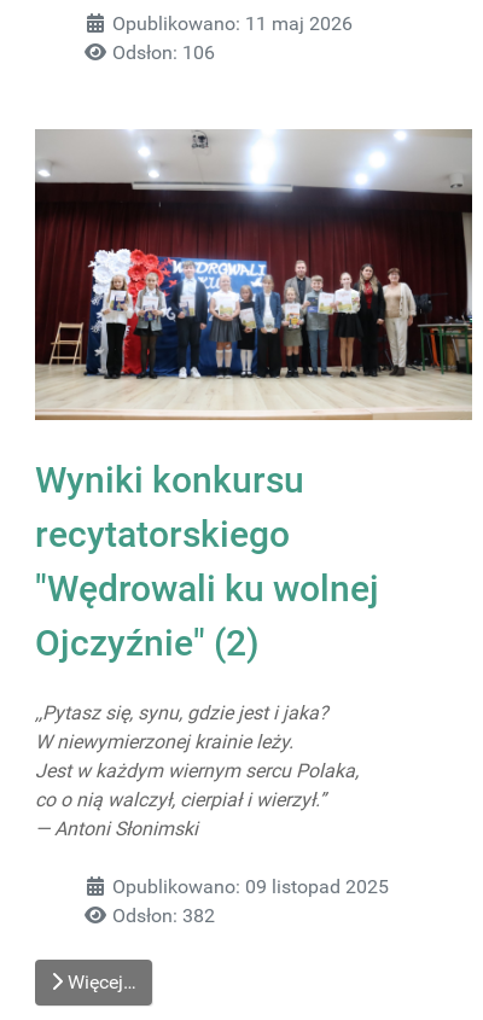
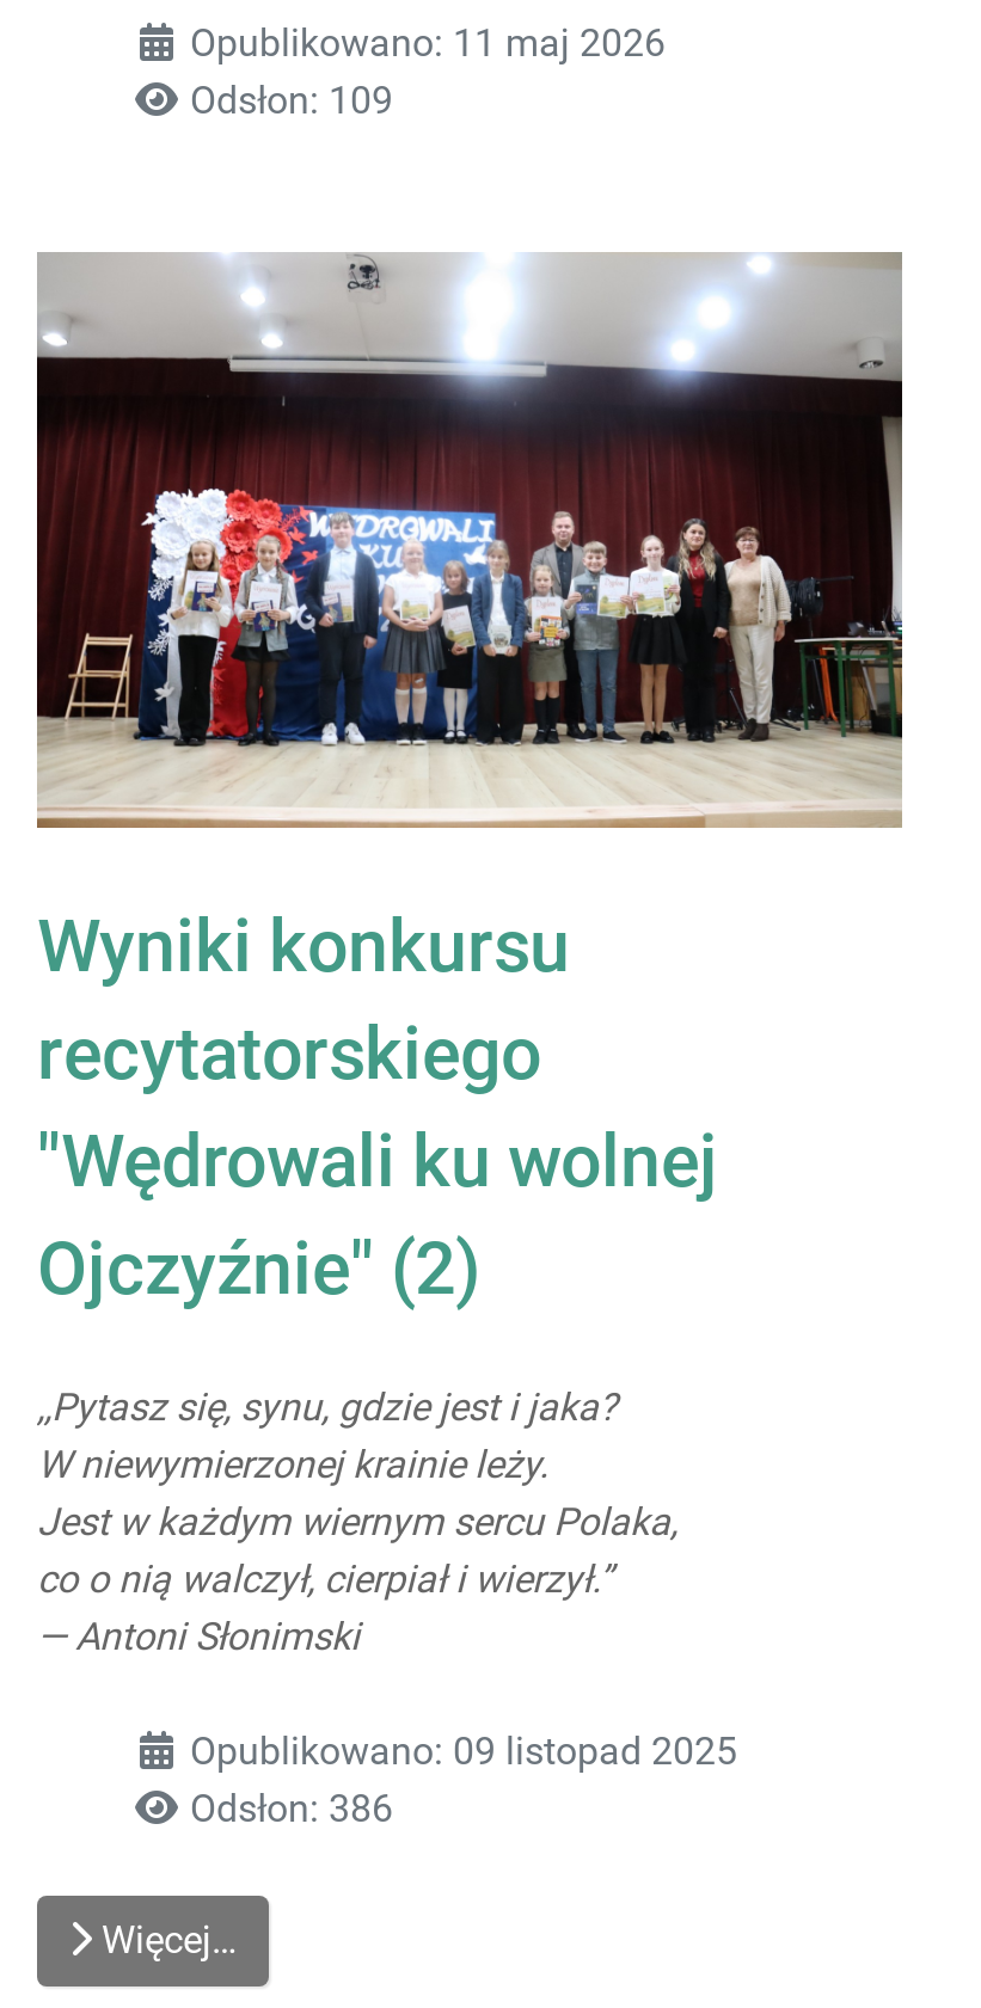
[112,41,215,64] Odsłon: 106 -> [190,78,393,123] Odsłon: 109
[112,905,215,928] Odsłon: 382 -> [190,1787,393,1832] Odsłon: 386

